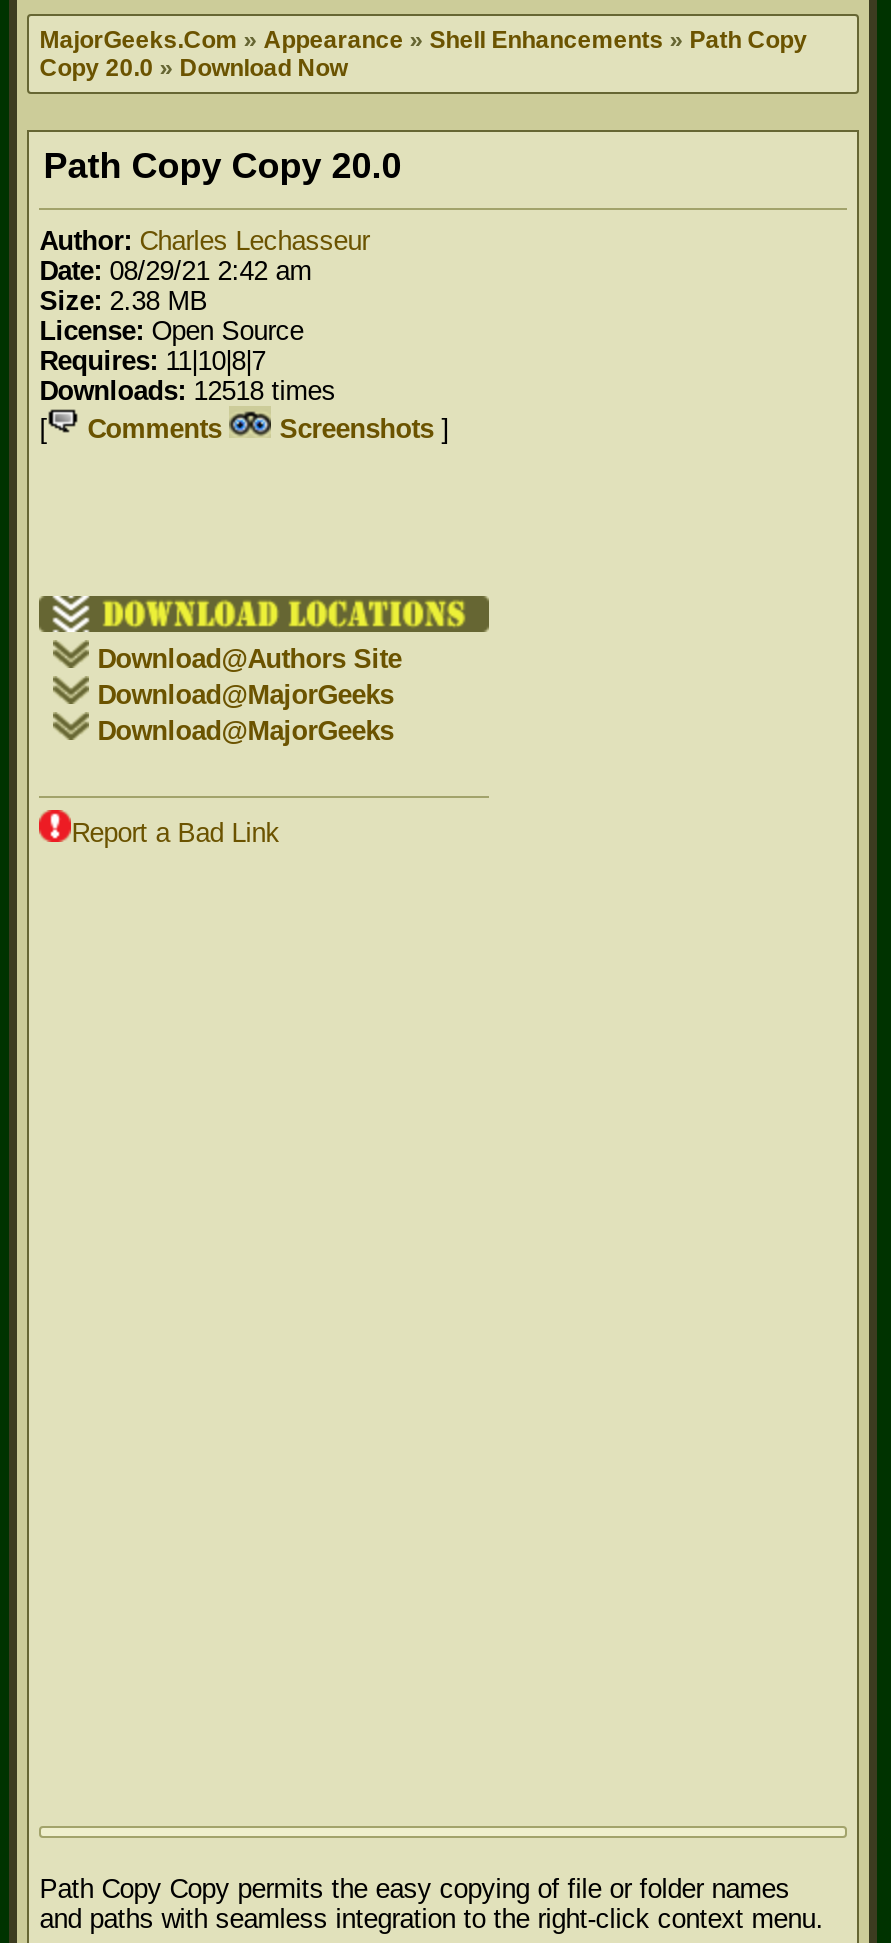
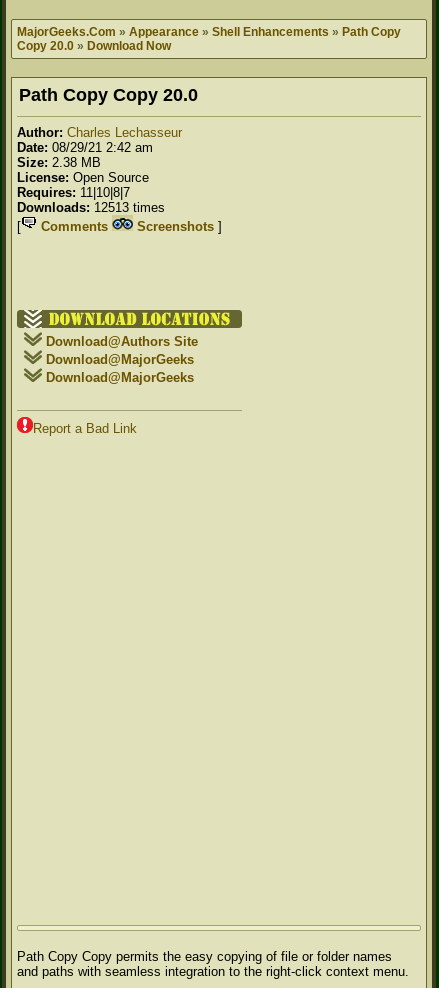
[39,376,335,406] Downloads: 12518 times -> [17,200,165,215] Downloads: 12513 times

